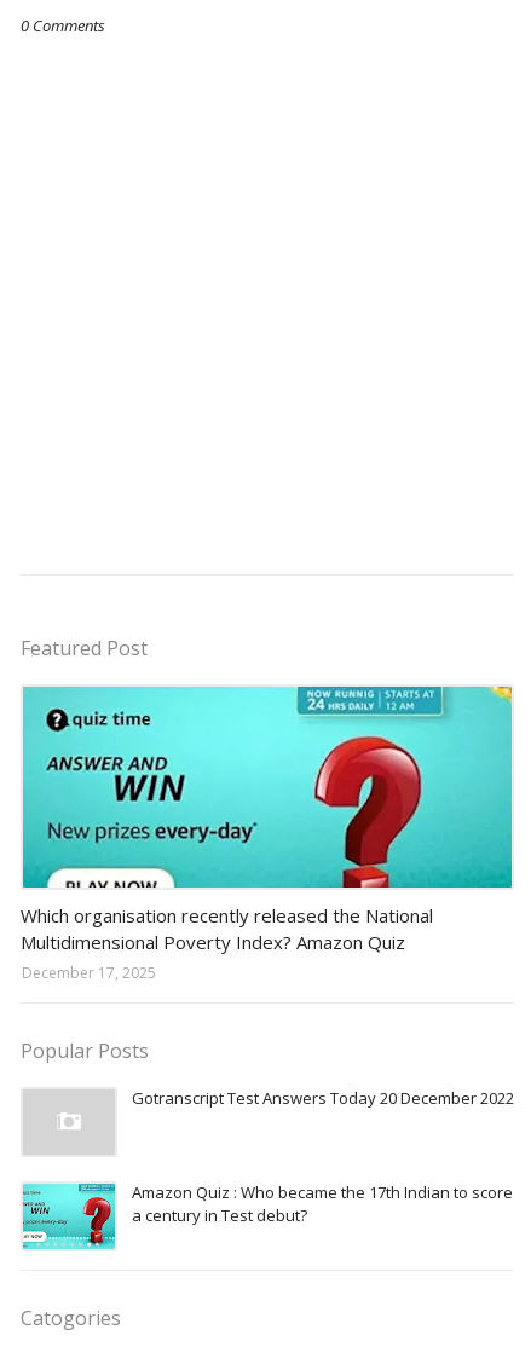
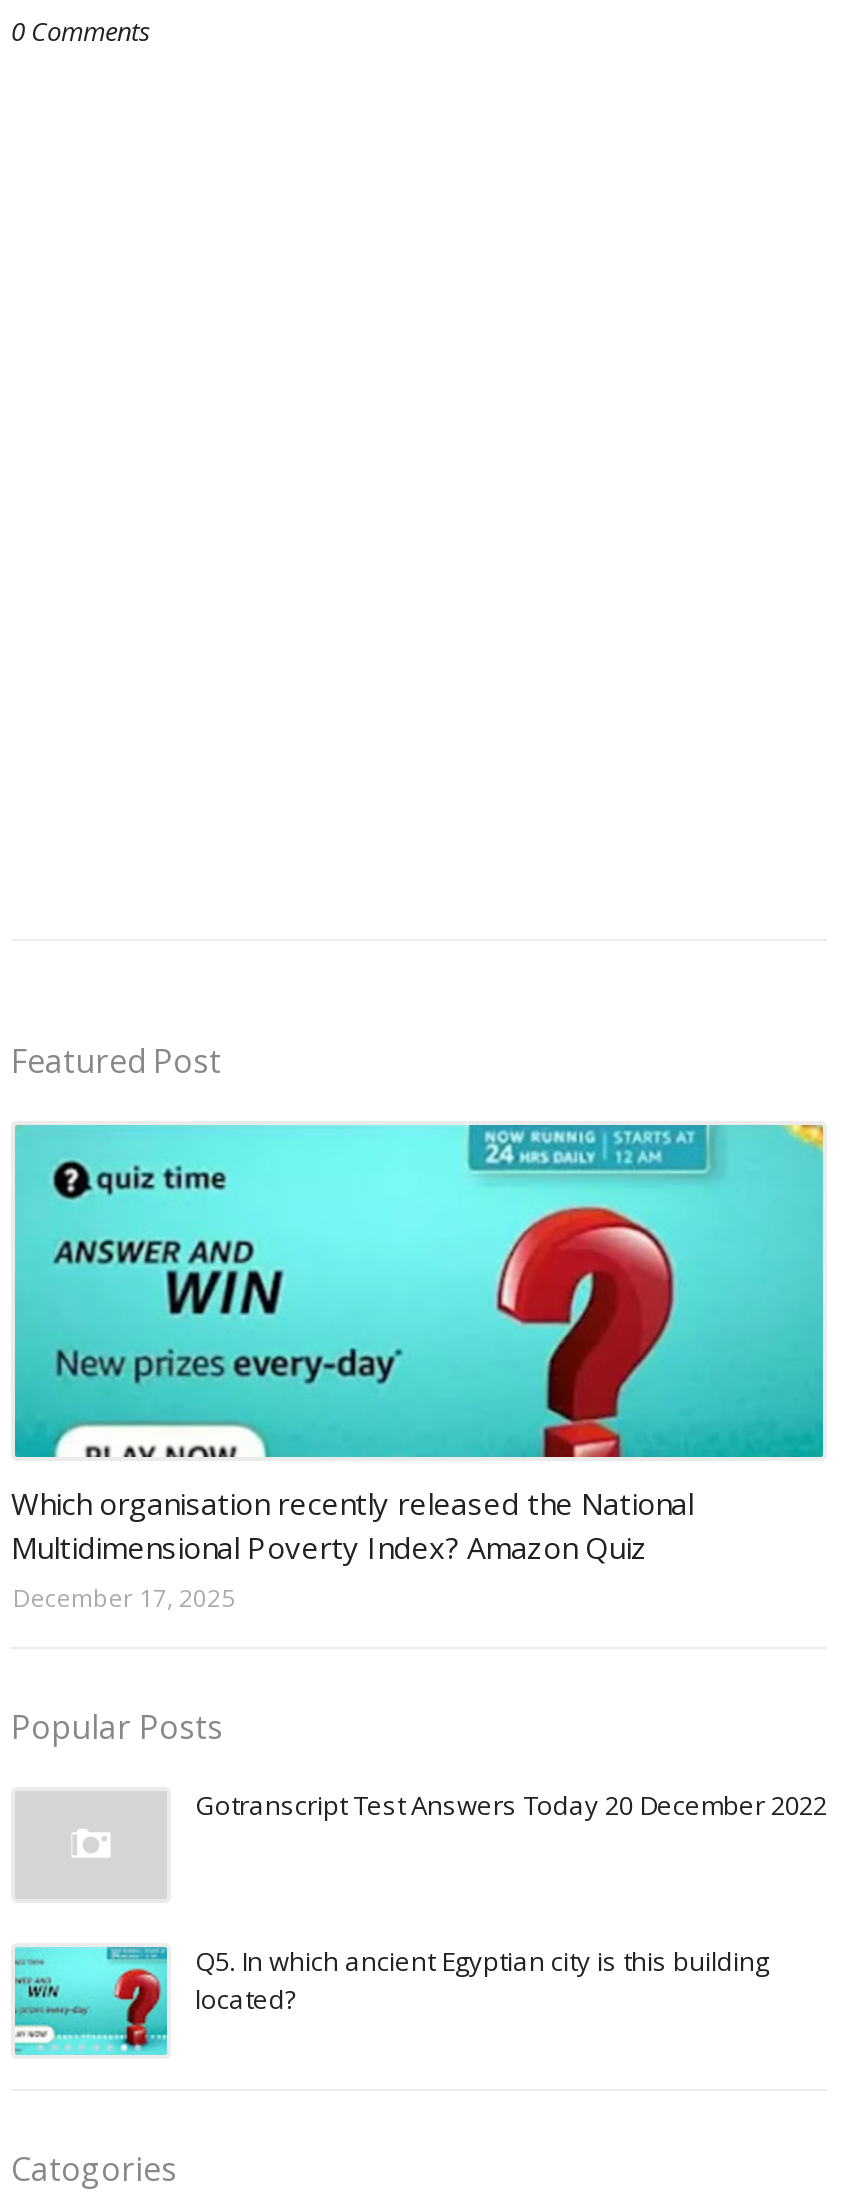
[132,1181,513,1226] Amazon Quiz : Who became the 17th Indian to score | a century in Test debut? -> [195,1943,769,2017] Q5. In which ancient Egyptian city is this building | located?

